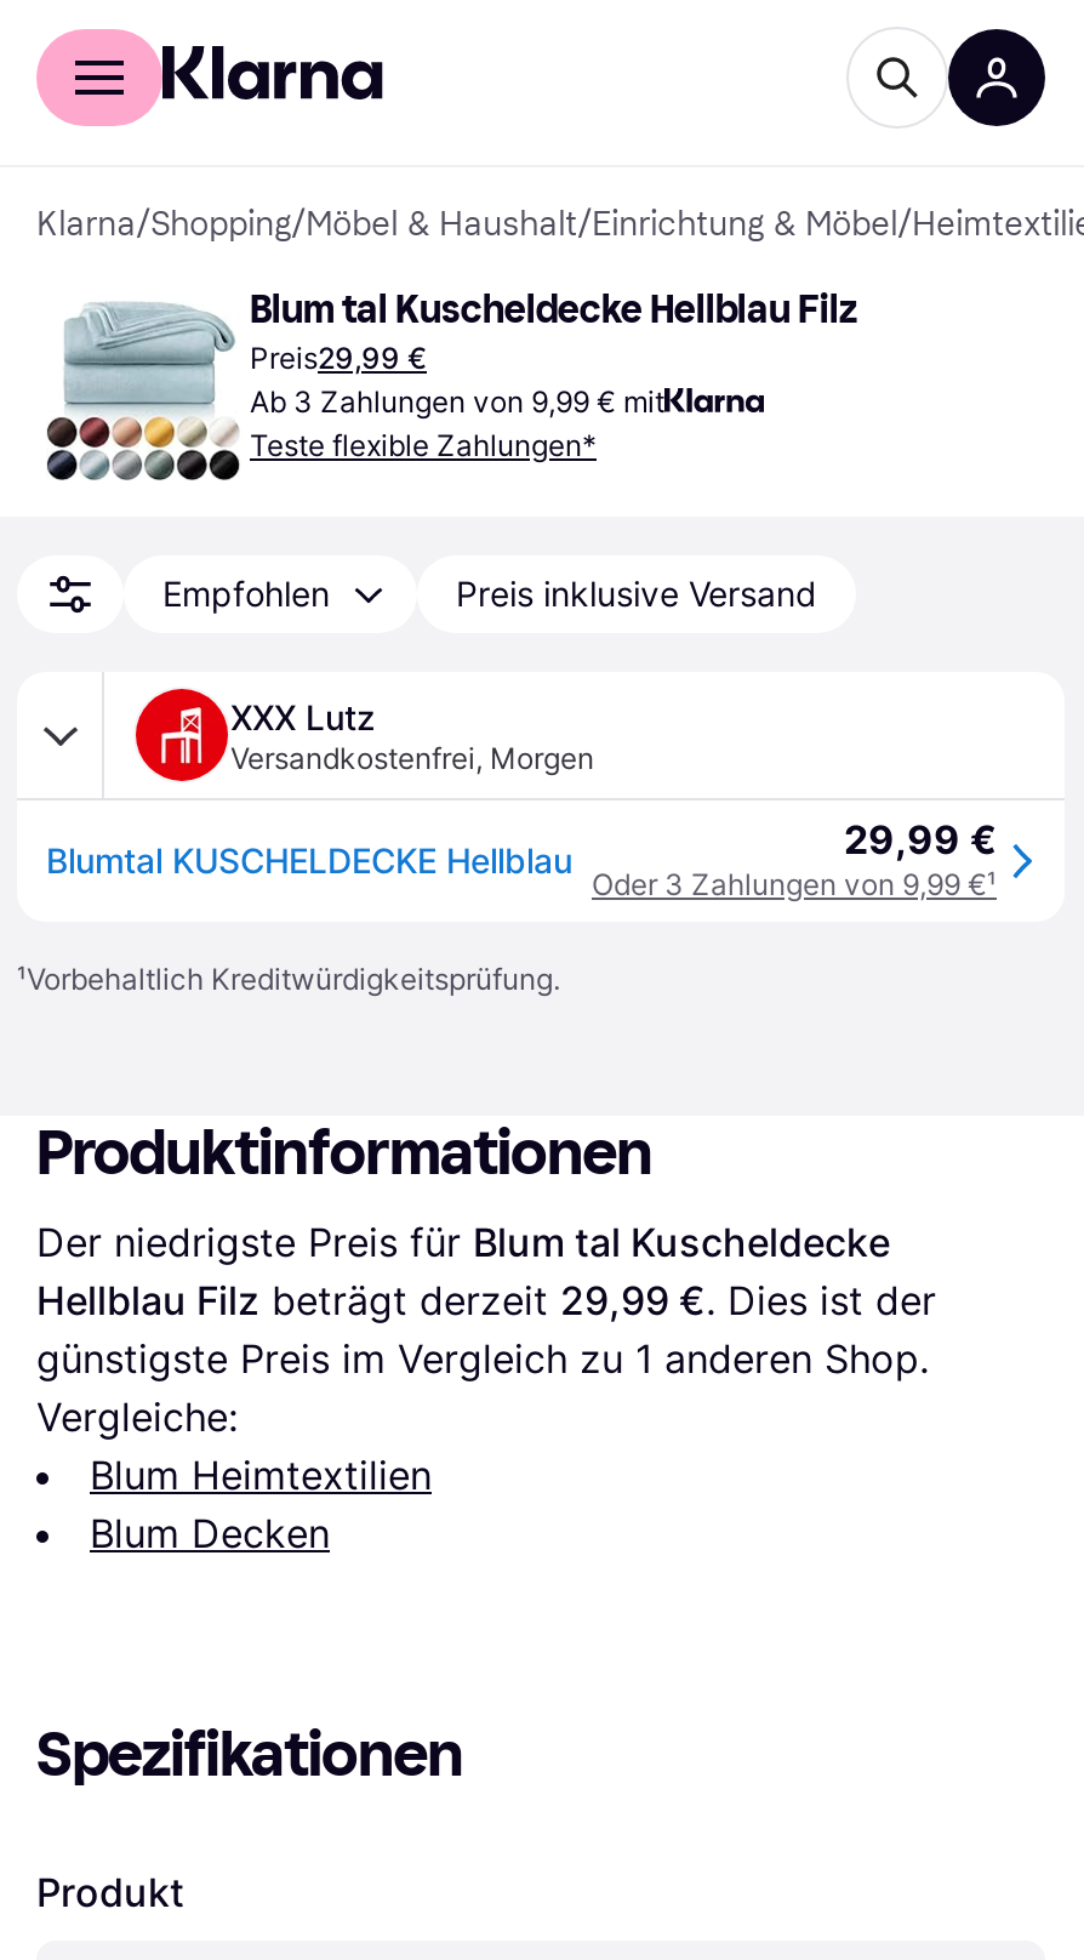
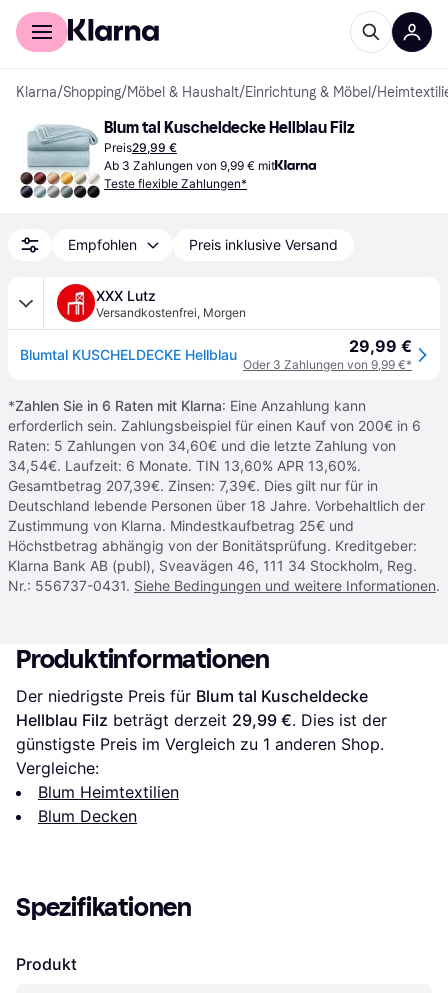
[592,866,997,902] Oder 3 Zahlungen von 9,99 €¹ -> [243,357,412,372] Oder 3 Zahlungen von 9,99 €*
[17,961,560,997] ¹Vorbehaltlich Kreditwürdigkeitsprüfung. -> [8,397,440,594] *Zahlen Sie in 6 Raten mit Klarna: Eine Anzahlung kann | erforderlich sein. Zahlungsbeispiel für einen Kauf von 200€ in 6 | Raten: 5 Zahlungen von 34,60€ und die letzte Zahlung von | 34,54€. Laufzeit: 6 Monate. TIN 13,60% APR 13,60%. | Gesamtbetrag 207,39€. Zinsen: 7,39€. Dies gilt nur für in | Deutschland lebende Personen über 18 Jahre. Vorbehaltlich der | Zustimmung von Klarna. Mindestkaufbetrag 25€ und | Höchstbetrag abhängig von der Bonitätsprüfung. Kreditgeber: | Klarna Bank AB (publ), Sveavägen 46, 111 34 Stockholm, Reg. | Nr.: 556737-0431. Siehe Bedingungen und weitere Informationen.

